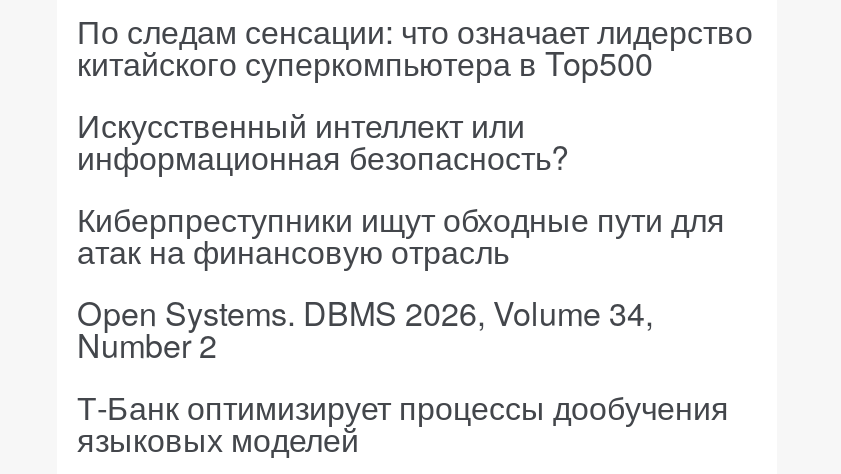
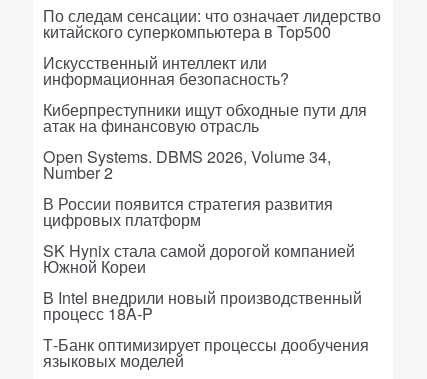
none -> [43,192,362,325] В России появится стратегия развития | цифровых платформ | SK Hynix стала самой дорогой компанией | Южной Кореи | В Intel внедрили новый производственный | процесс 18A-P

